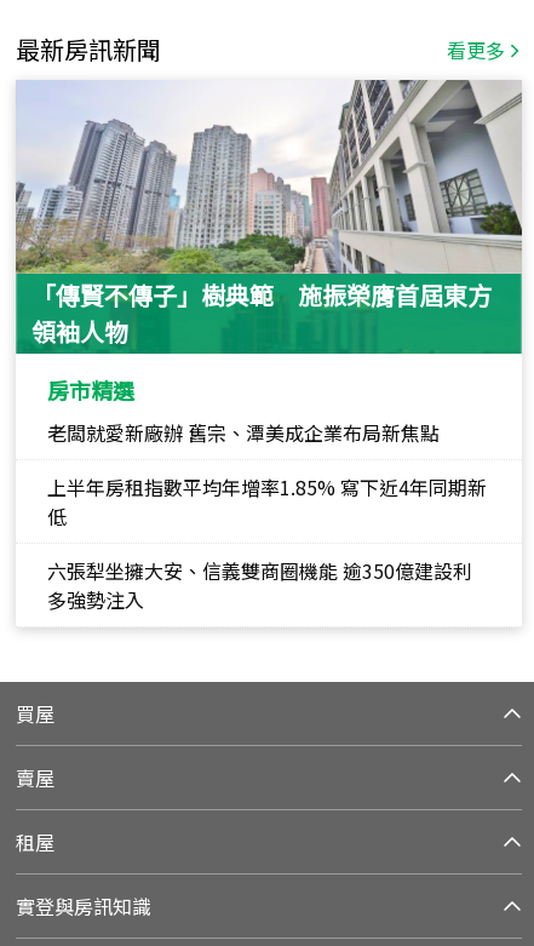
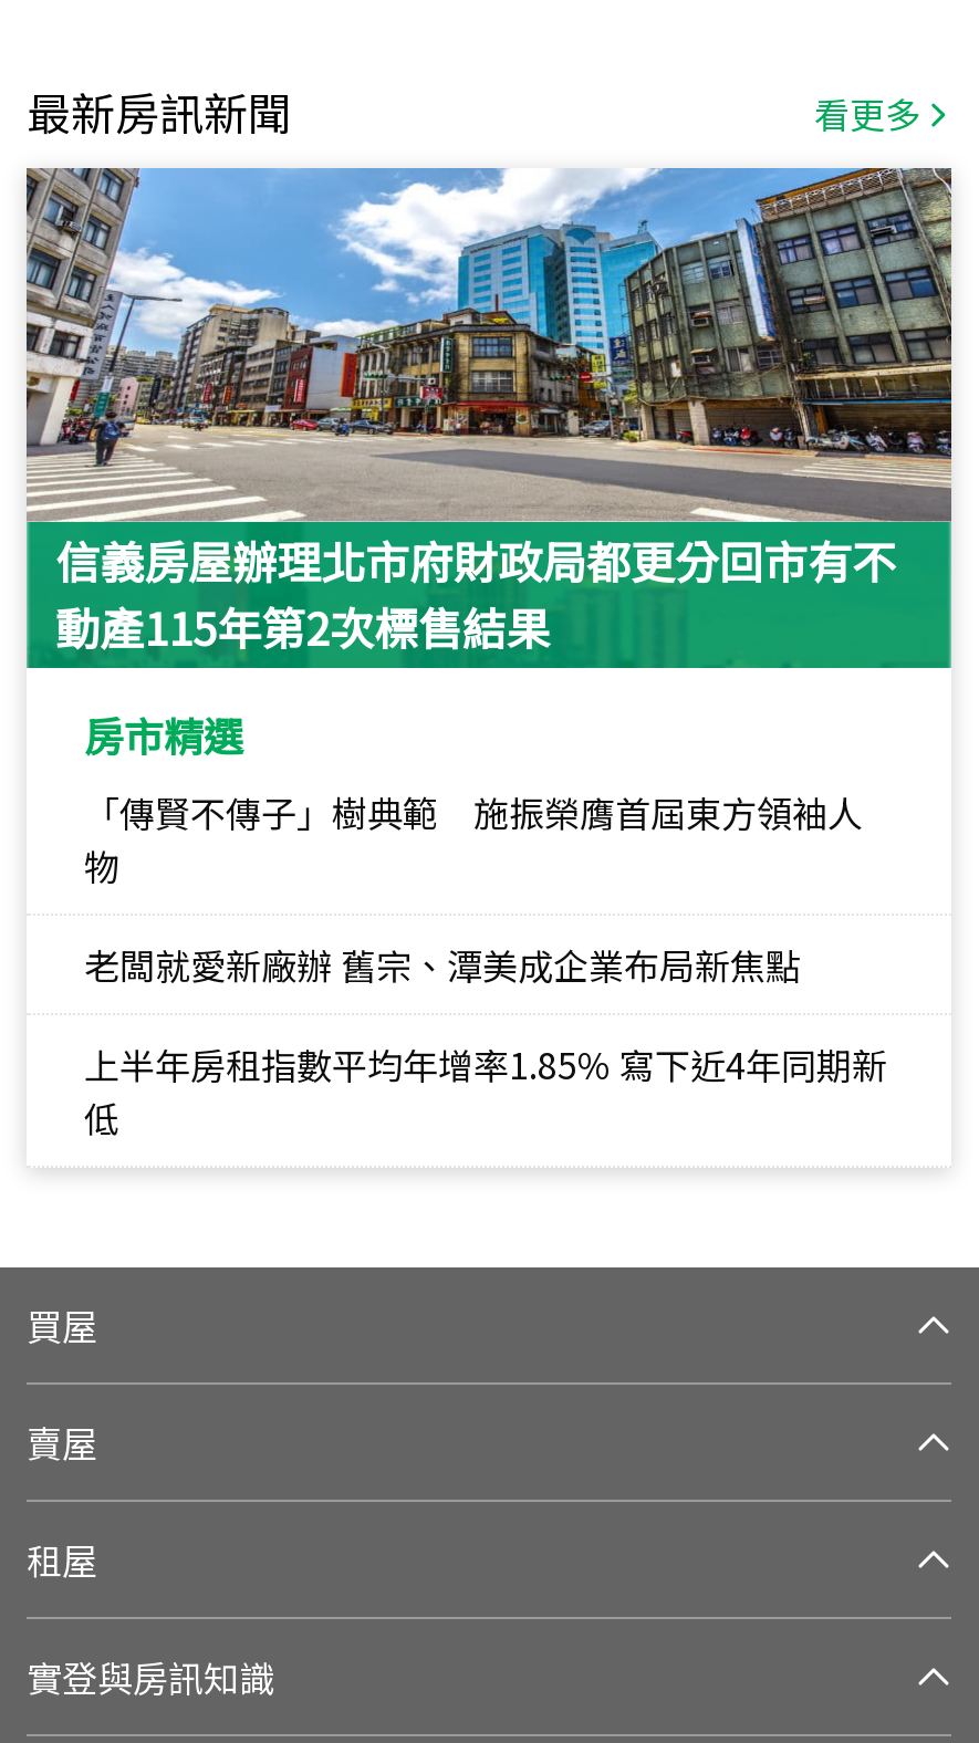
[16,79,522,349] [image] | 「傳賢不傳子」樹典範 施振榮膺首屆東方 | 領袖人物 -> [24,166,954,659] [image] | 信義房屋辦理北市府財政局都更分回市有不 | 動產115年第2次標售結果
none -> [84,785,863,891] 「傳賢不傳子」樹典範 施振榮膺首屆東方領袖人 | 物
moved [47,418,440,531] -> [84,938,801,1144]: 老闆就愛新廠辦 舊宗、潭美成企業布局新焦點 | 低
[47,556,472,614] 六張犁坐擁大安、信義雙商圈機能 逾350億建設利 | 多強勢注入 -> none

